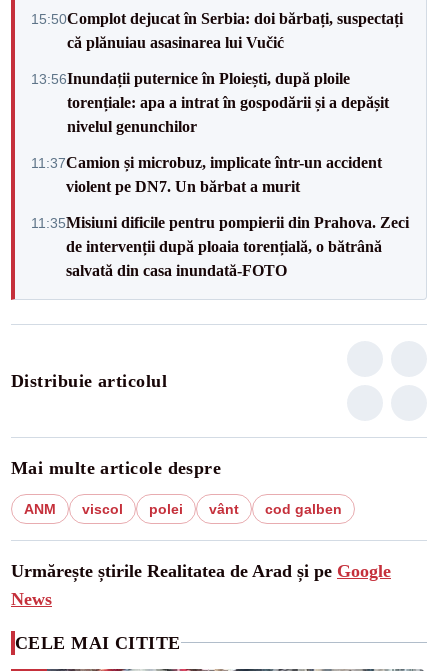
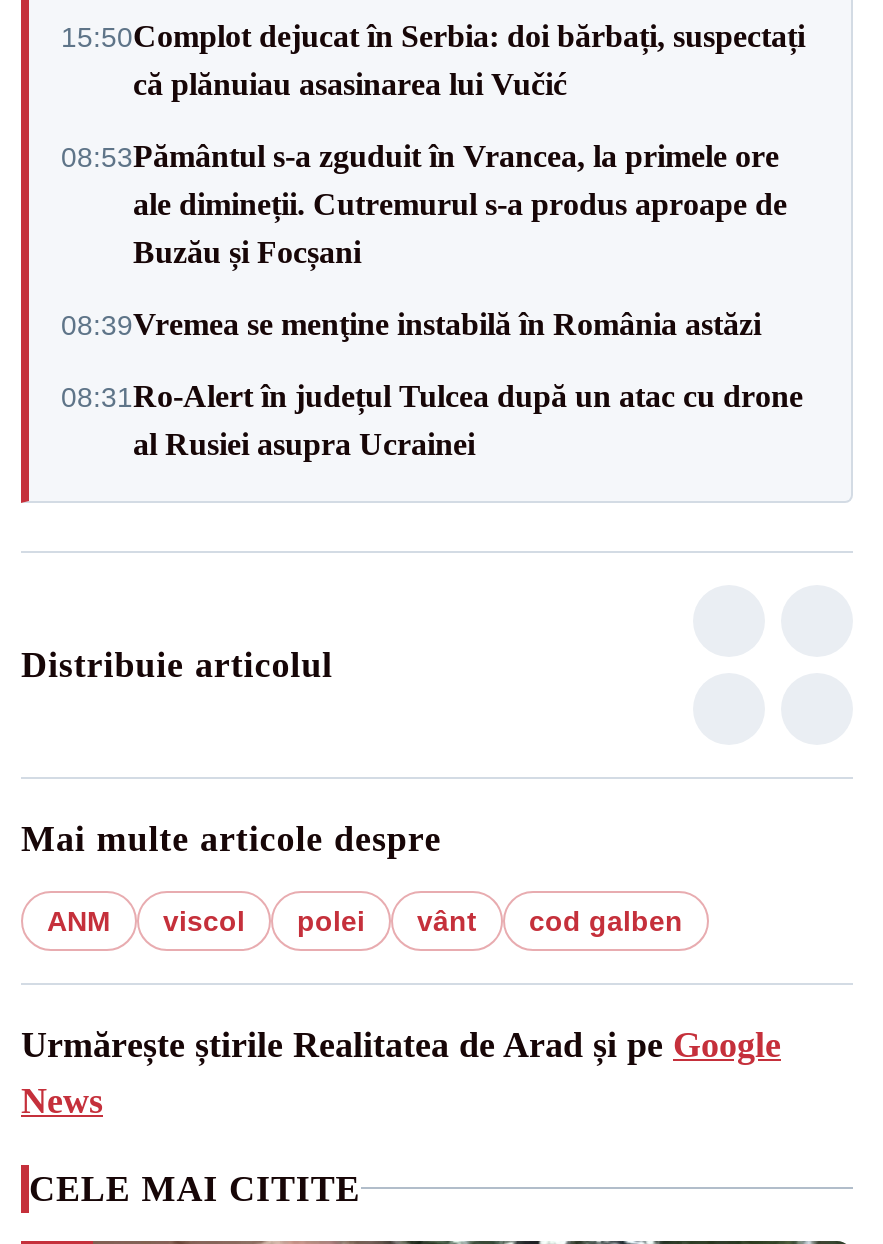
[31,70,389,135] 13:56Inundații puternice în Ploiești, după ploile | torențiale: apa a intrat în gospodării și a depășit | nivelul genunchilor -> [61,138,787,268] 08:53Pământul s-a zguduit în Vrancea, la primele ore | ale dimineții. Cutremurul s-a produs aproape de | Buzău și Focșani
[31,154,382,195] 11:37Camion și microbuz, implicate într-un accident | violent pe DN7. Un bărbat a murit -> [61,306,761,340] 08:39Vremea se menţine instabilă în România astăzi
[31,214,409,279] 11:35Misiuni dificile pentru pompierii din Prahova. Zeci | de intervenții după ploaia torențială, o bătrână | salvată din casa inundată-FOTO -> [61,378,803,460] 08:31 Ro-Alert în județul Tulcea după un atac cu drone | al Rusiei asupra Ucrainei

